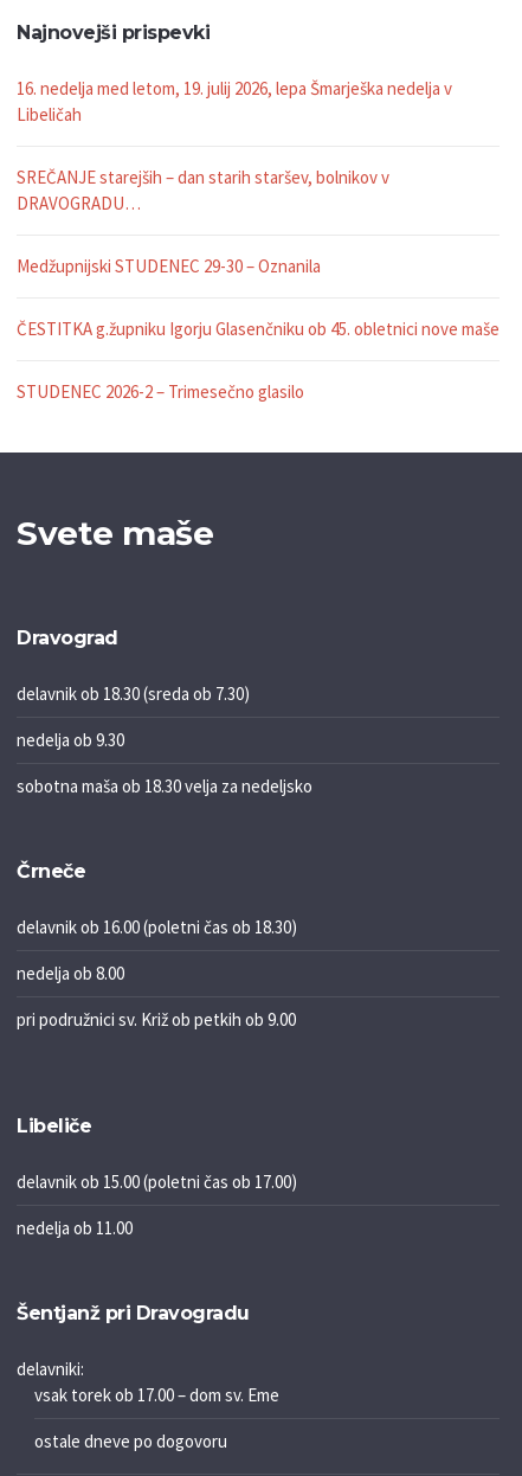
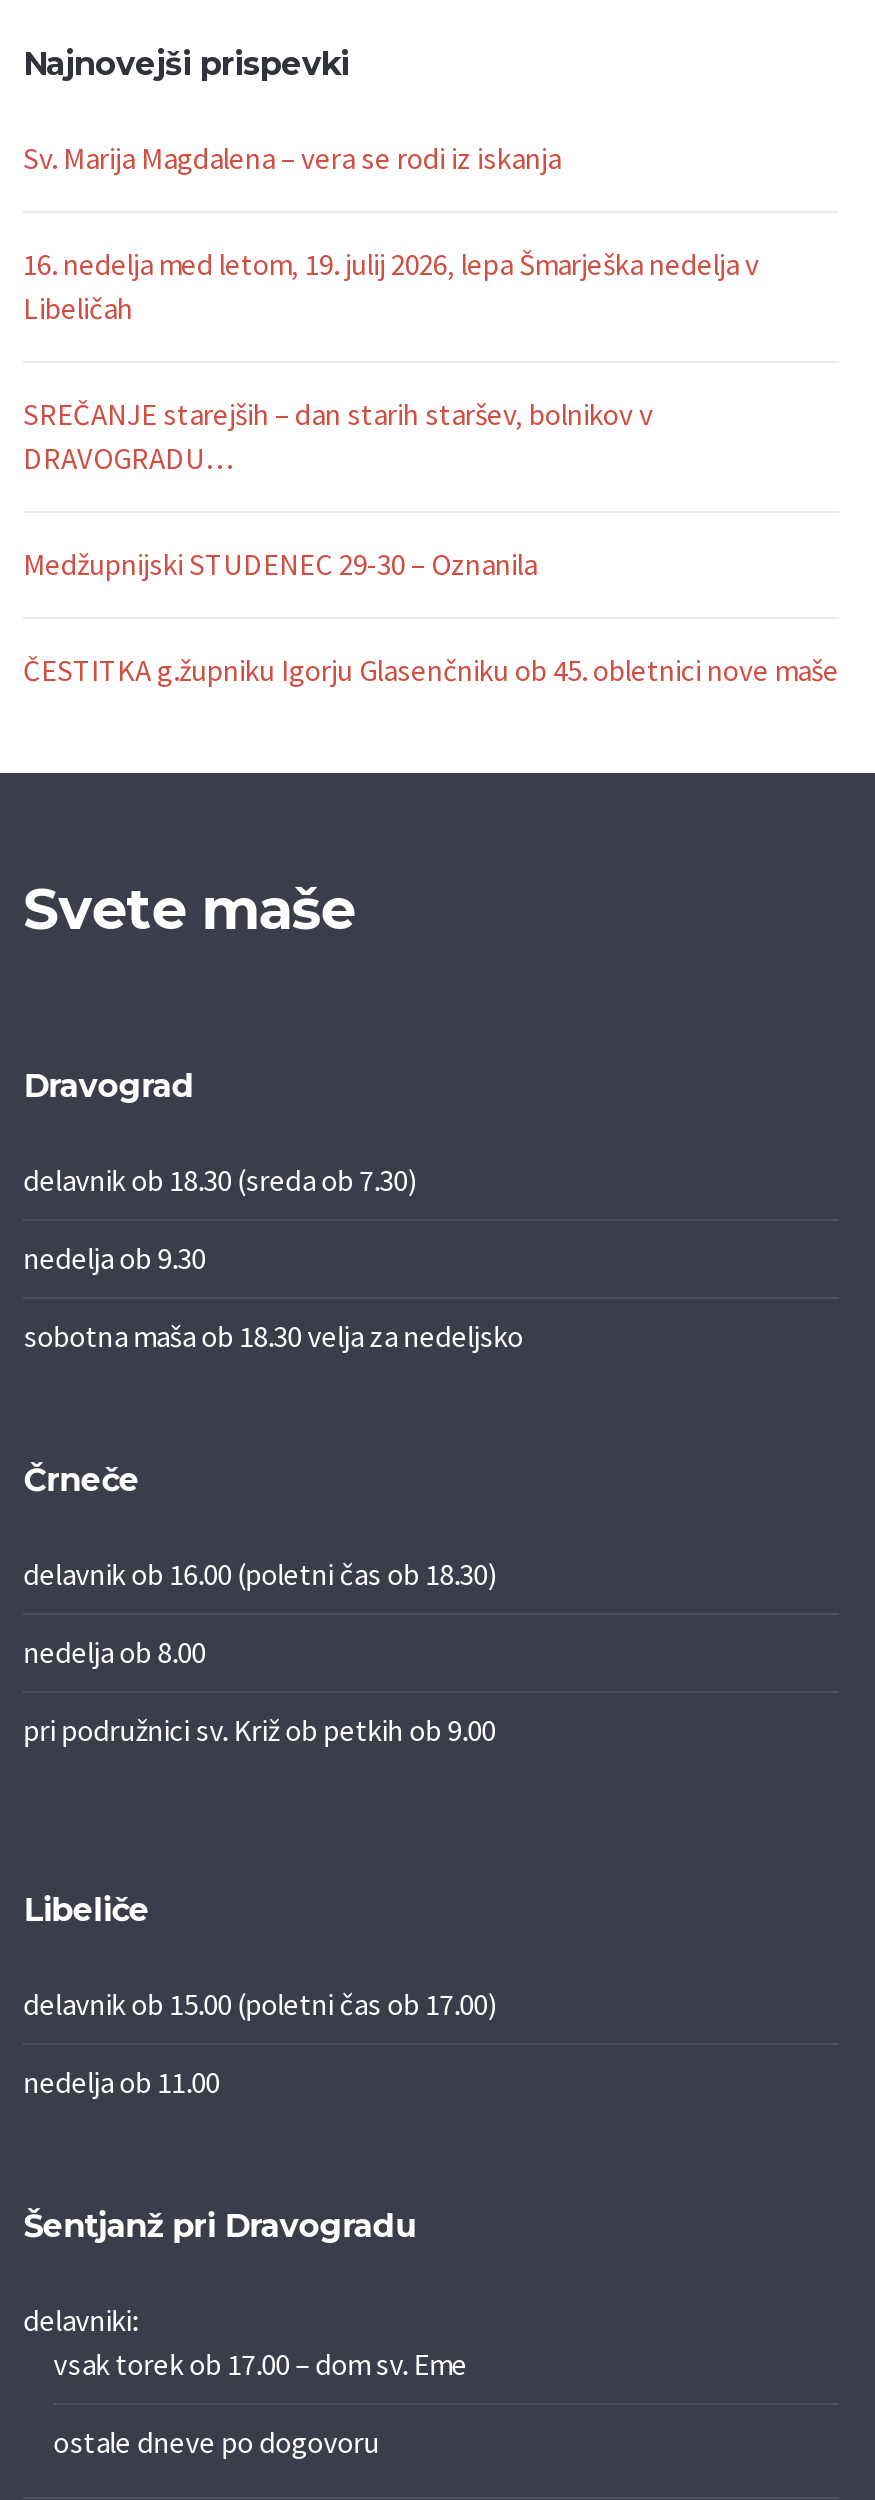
none -> [23,139,561,177] Sv. Marija Magdalena – vera se rodi iz iskanja
moved [17,77,500,340] -> [23,245,839,689]: 16. nedelja med letom, 19. julij 2026, lepa Šmarješka nedelja v | Libeličah | SREČANJE starejših – dan starih staršev, bolnikov v | DRAVOGRADU… | Medžupnijski STUDENEC 29-30 – Oznanila | ČESTITKA g.župniku Igorju Glasenčniku ob 45. obletnici nove maše
[17,381,304,403] STUDENEC 2026-2 – Trimesečno glasilo -> none

